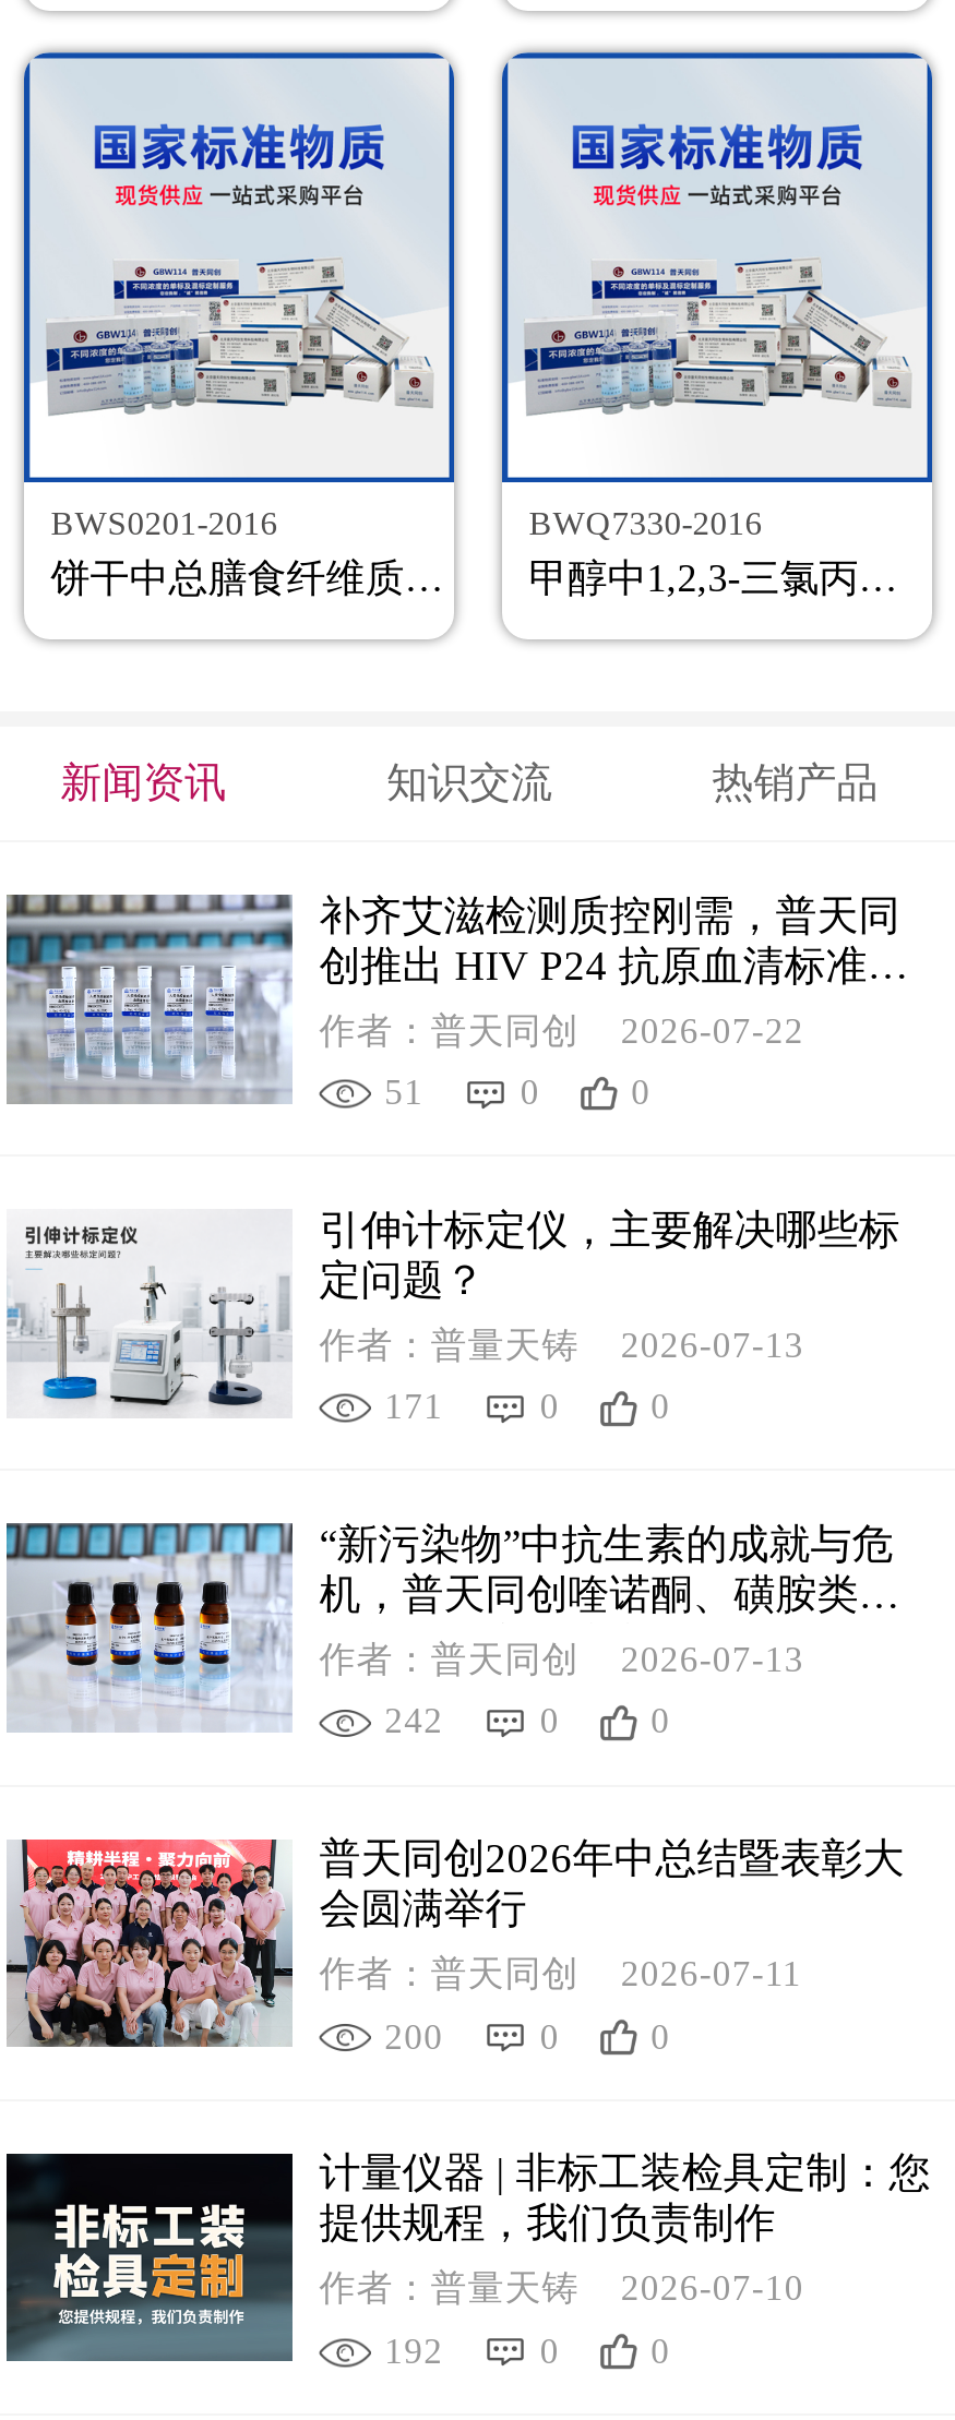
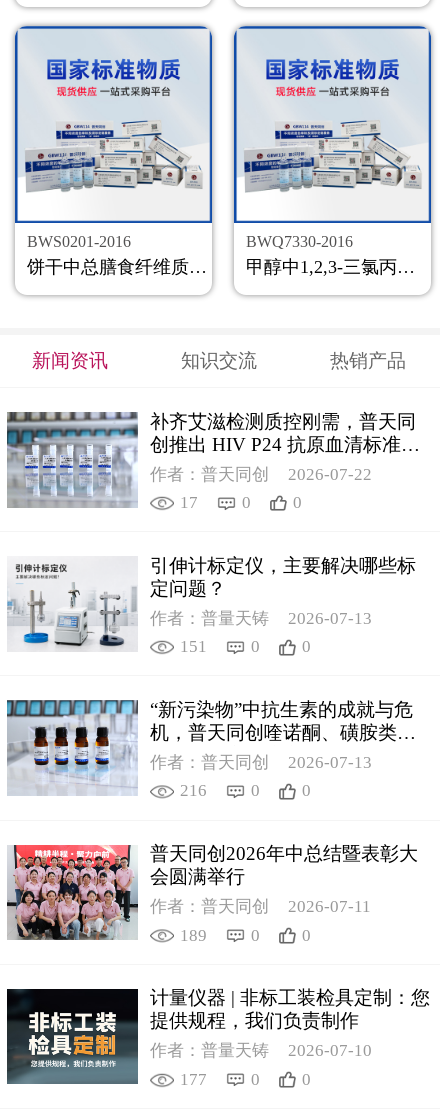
[385,1071,424,1113] 51 -> [180,493,198,512] 17
[385,1386,444,1428] 171 -> [180,637,207,656] 151
[385,1701,444,1742] 242 -> [180,781,207,800] 216
[385,2015,444,2057] 200 -> [180,926,207,945] 189
[385,2330,444,2372] 192 -> [180,1070,207,1089] 177

